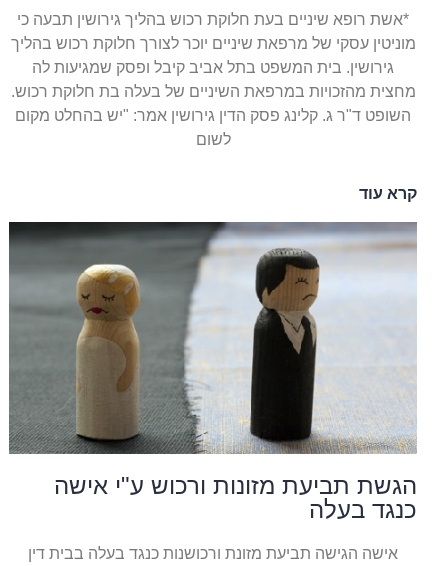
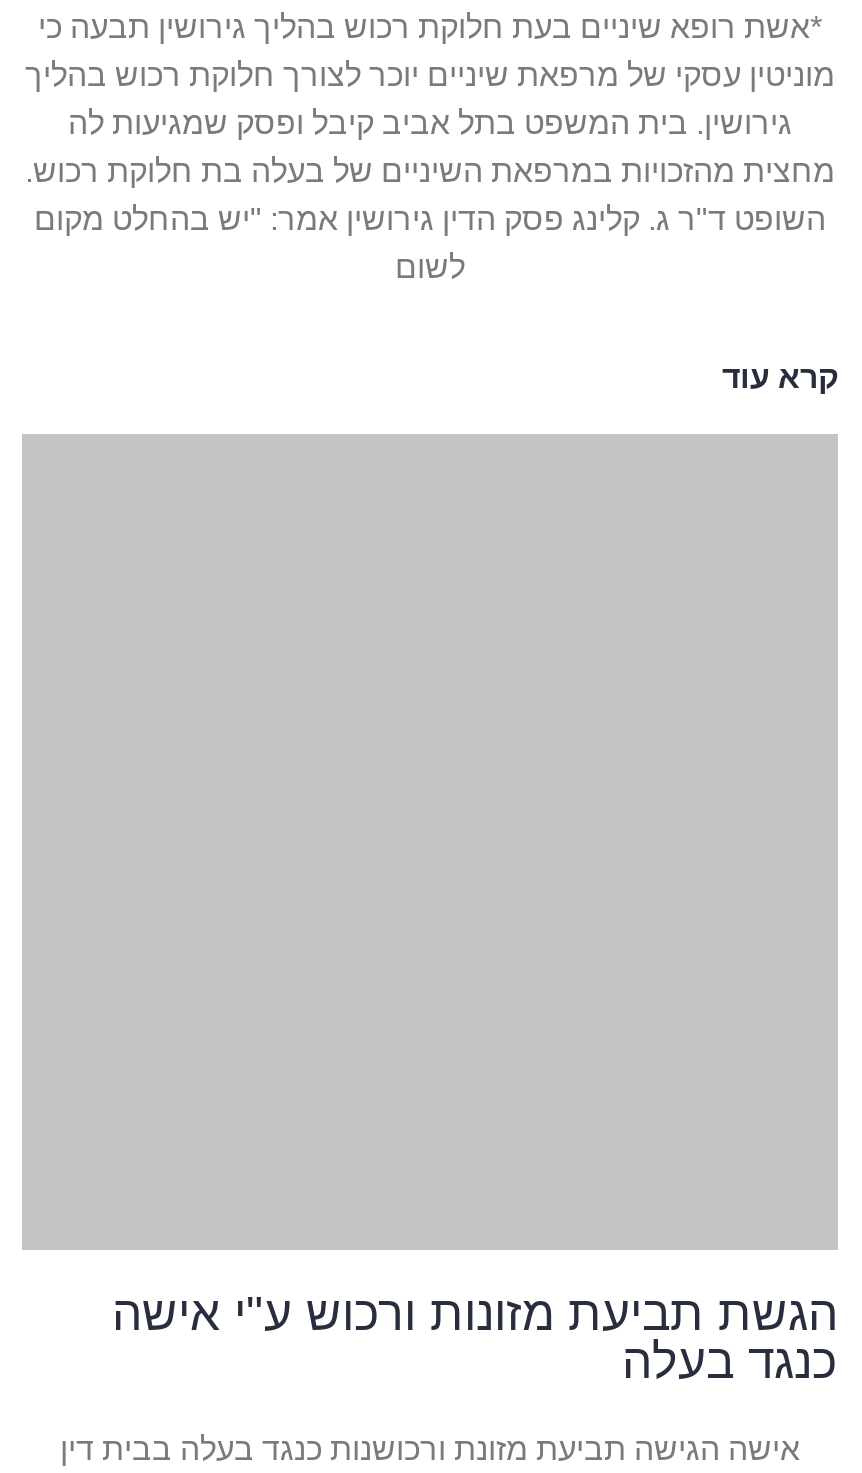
[9,222,416,454] [image] -> none

